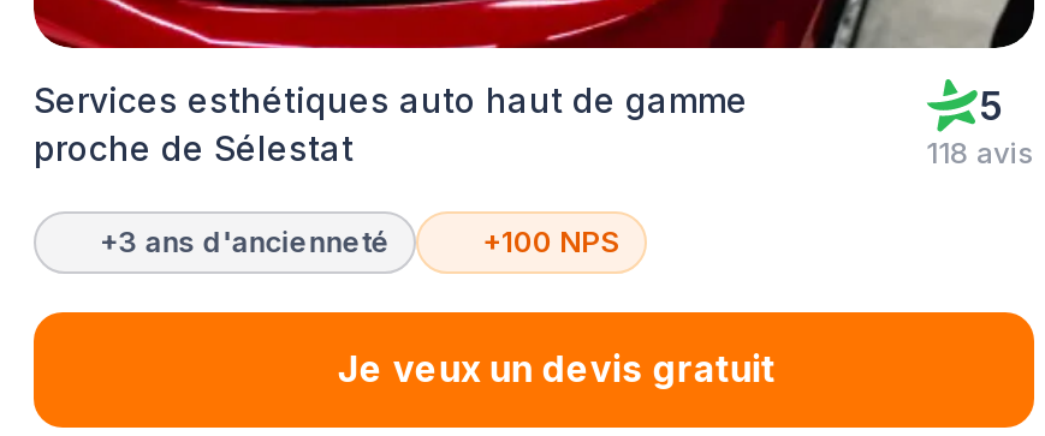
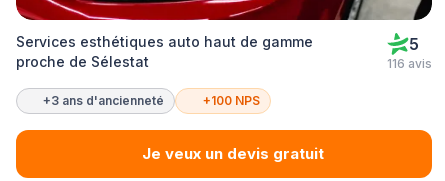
[926,135,1034,171] 118 avis -> [387,56,432,71] 116 avis

